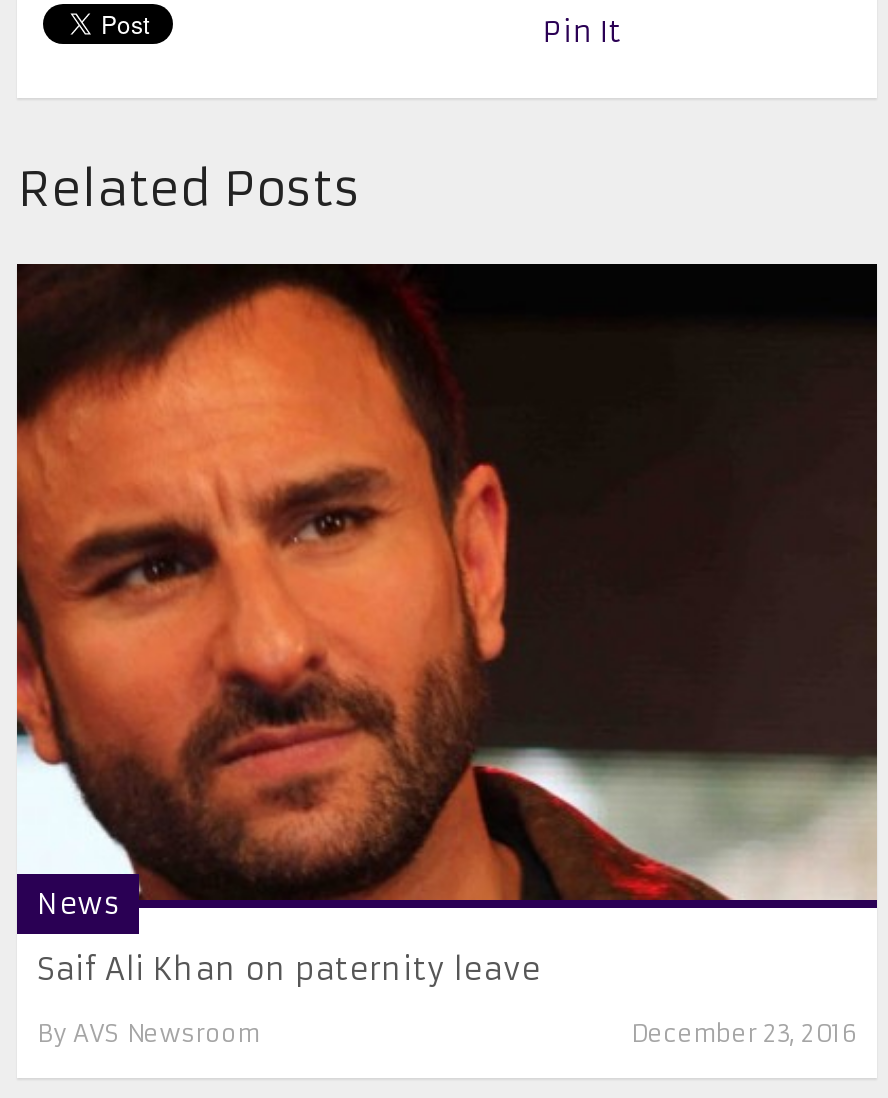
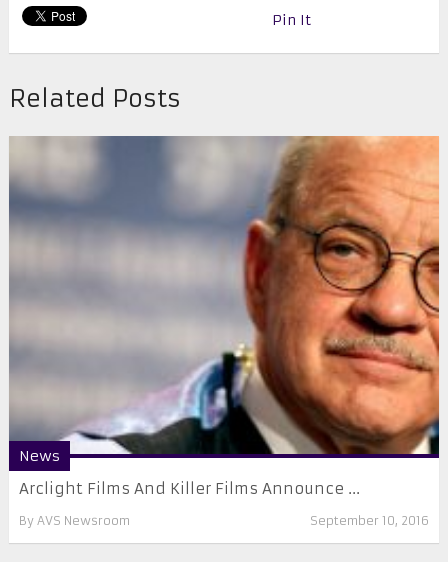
[15,262,879,988] [image] | Saif Ali Khan on paternity leave -> [8,135,440,498] [image] | Arclight Films And Killer Films Announce ...
[631,1018,857,1048] December 23, 2016 -> [310,513,429,528] September 10, 2016

